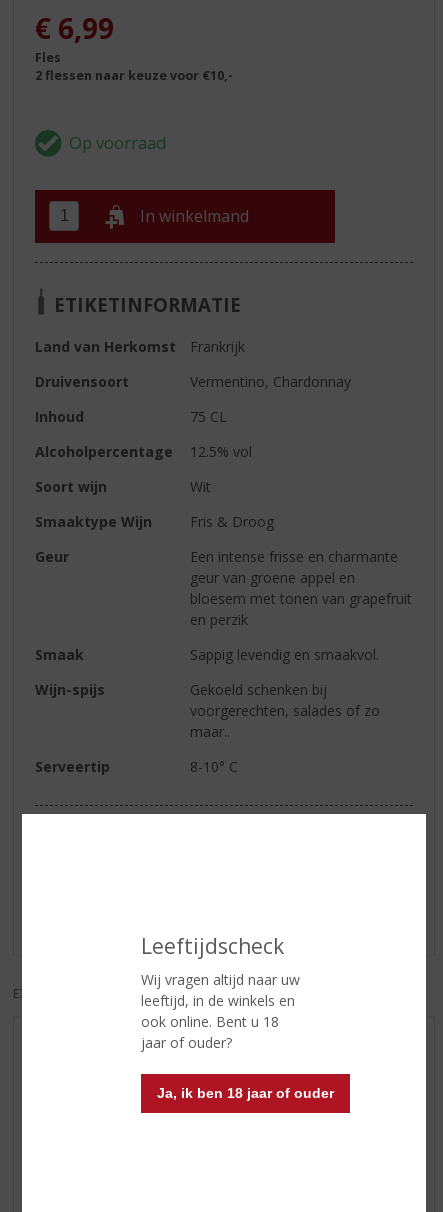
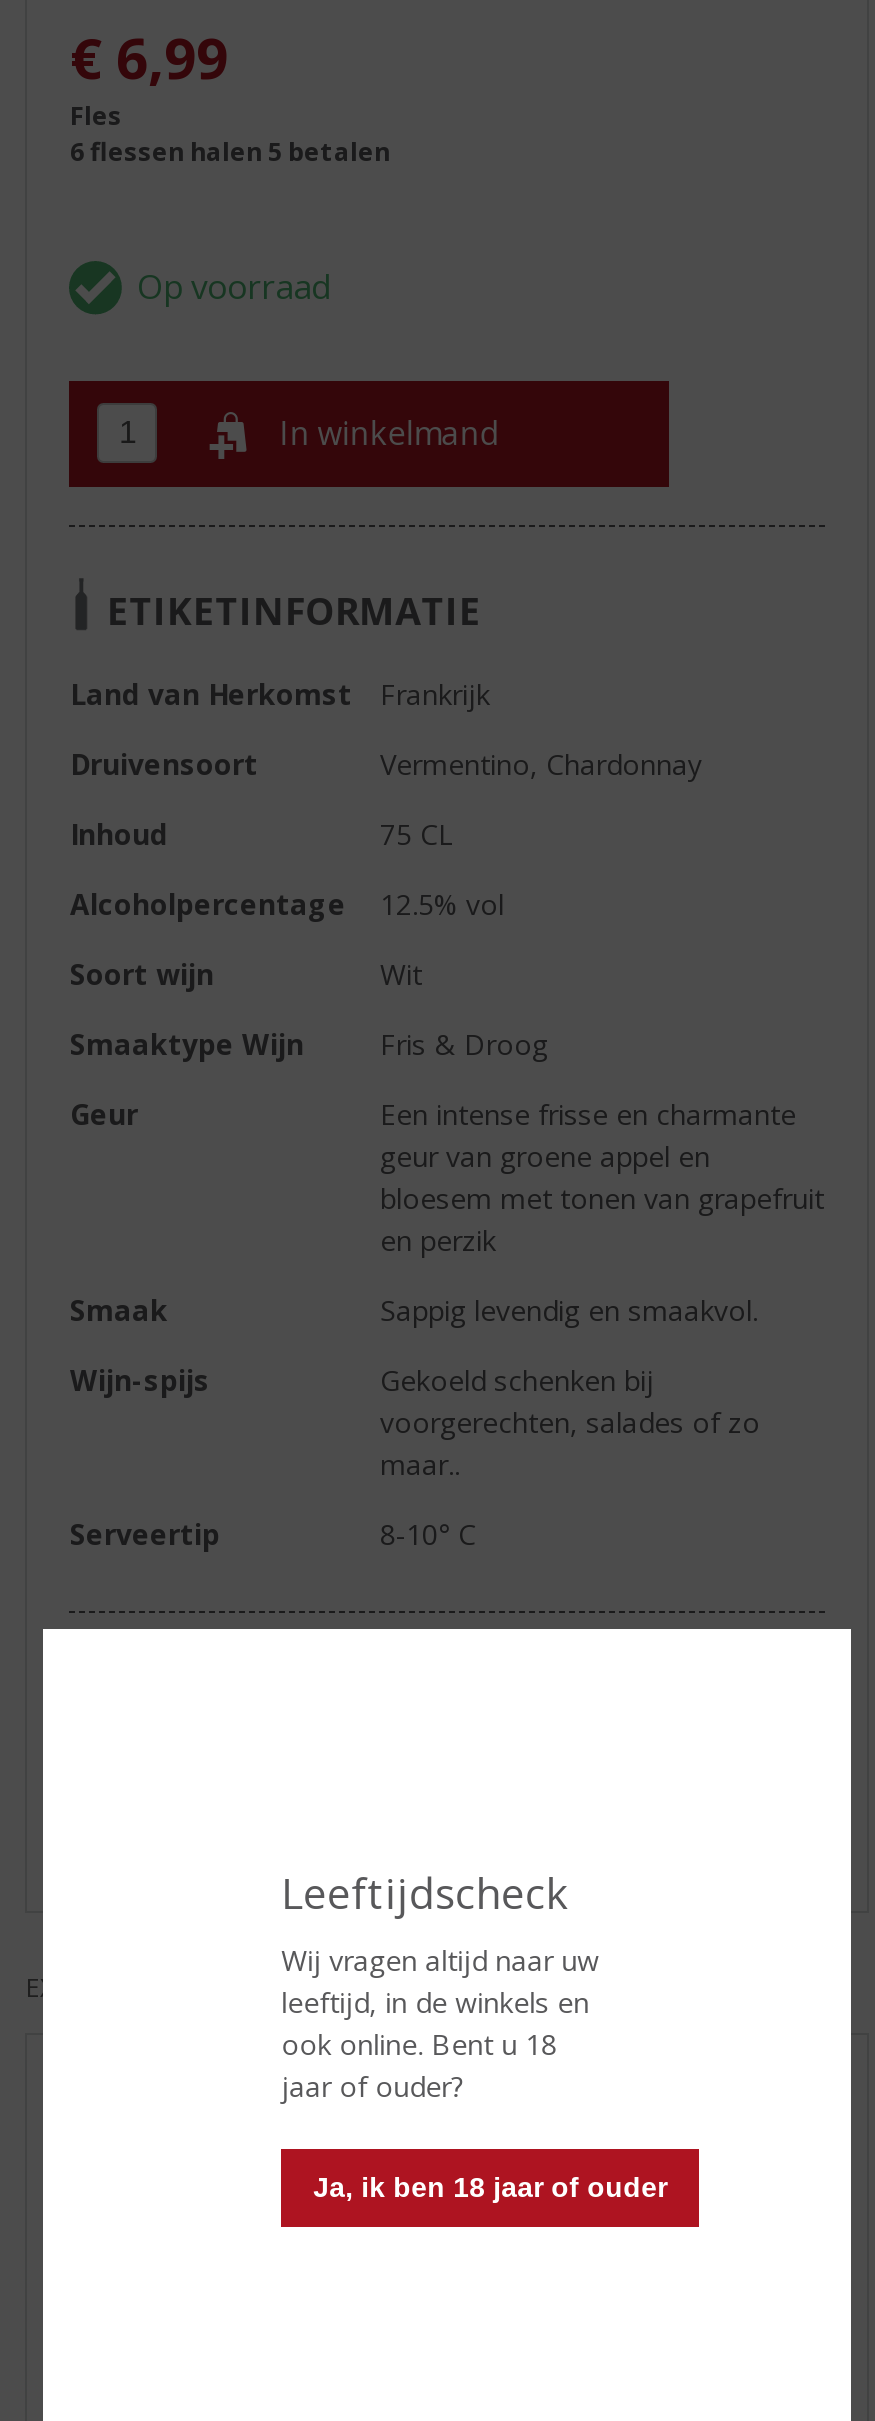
[35,67,233,84] 2 flessen naar keuze voor €10,- -> [70,135,390,169] 6 flessen halen 5 betalen

